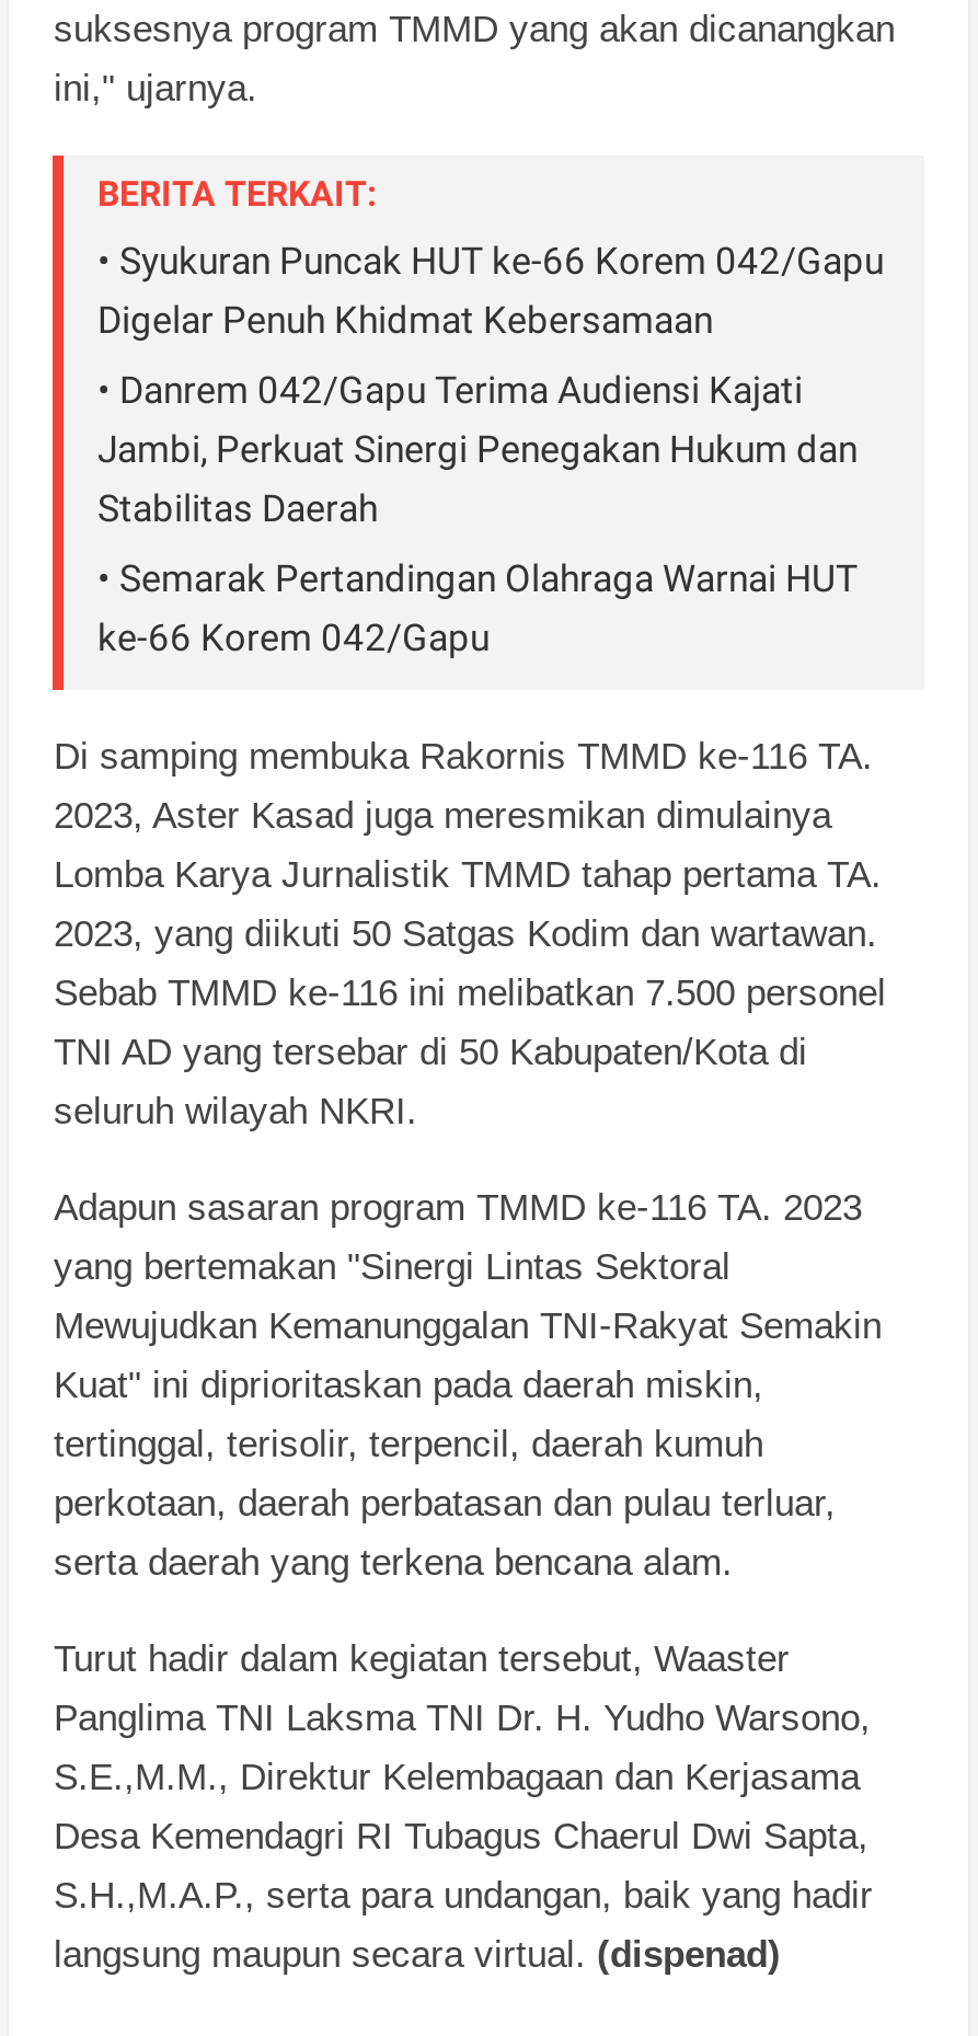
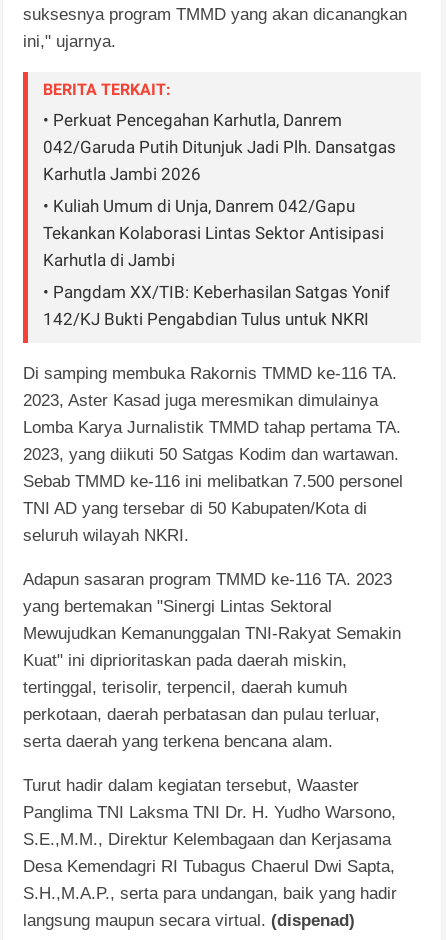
[97,240,884,343] • Syukuran Puncak HUT ke-66 Korem 042/Gapu | Digelar Penuh Khidmat Kebersamaan -> [43,110,396,184] • Perkuat Pencegahan Karhutla, Danrem | 042/Garuda Putih Ditunjuk Jadi Plh. Dansatgas | Karhutla Jambi 2026
[97,369,858,531] • Danrem 042/Gapu Terima Audiensi Kajati | Jambi, Perkuat Sinergi Penegakan Hukum dan | Stabilitas Daerah -> [43,196,384,270] • Kuliah Umum di Unja, Danrem 042/Gapu | Tekankan Kolaborasi Lintas Sektor Antisipasi | Karhutla di Jambi
[97,557,858,660] • Semarak Pertandingan Olahraga Warnai HUT | ke-66 Korem 042/Gapu -> [43,282,390,329] • Pangdam XX/TIB: Keberhasilan Satgas Yonif | 142/KJ Bukti Pengabdian Tulus untuk NKRI

